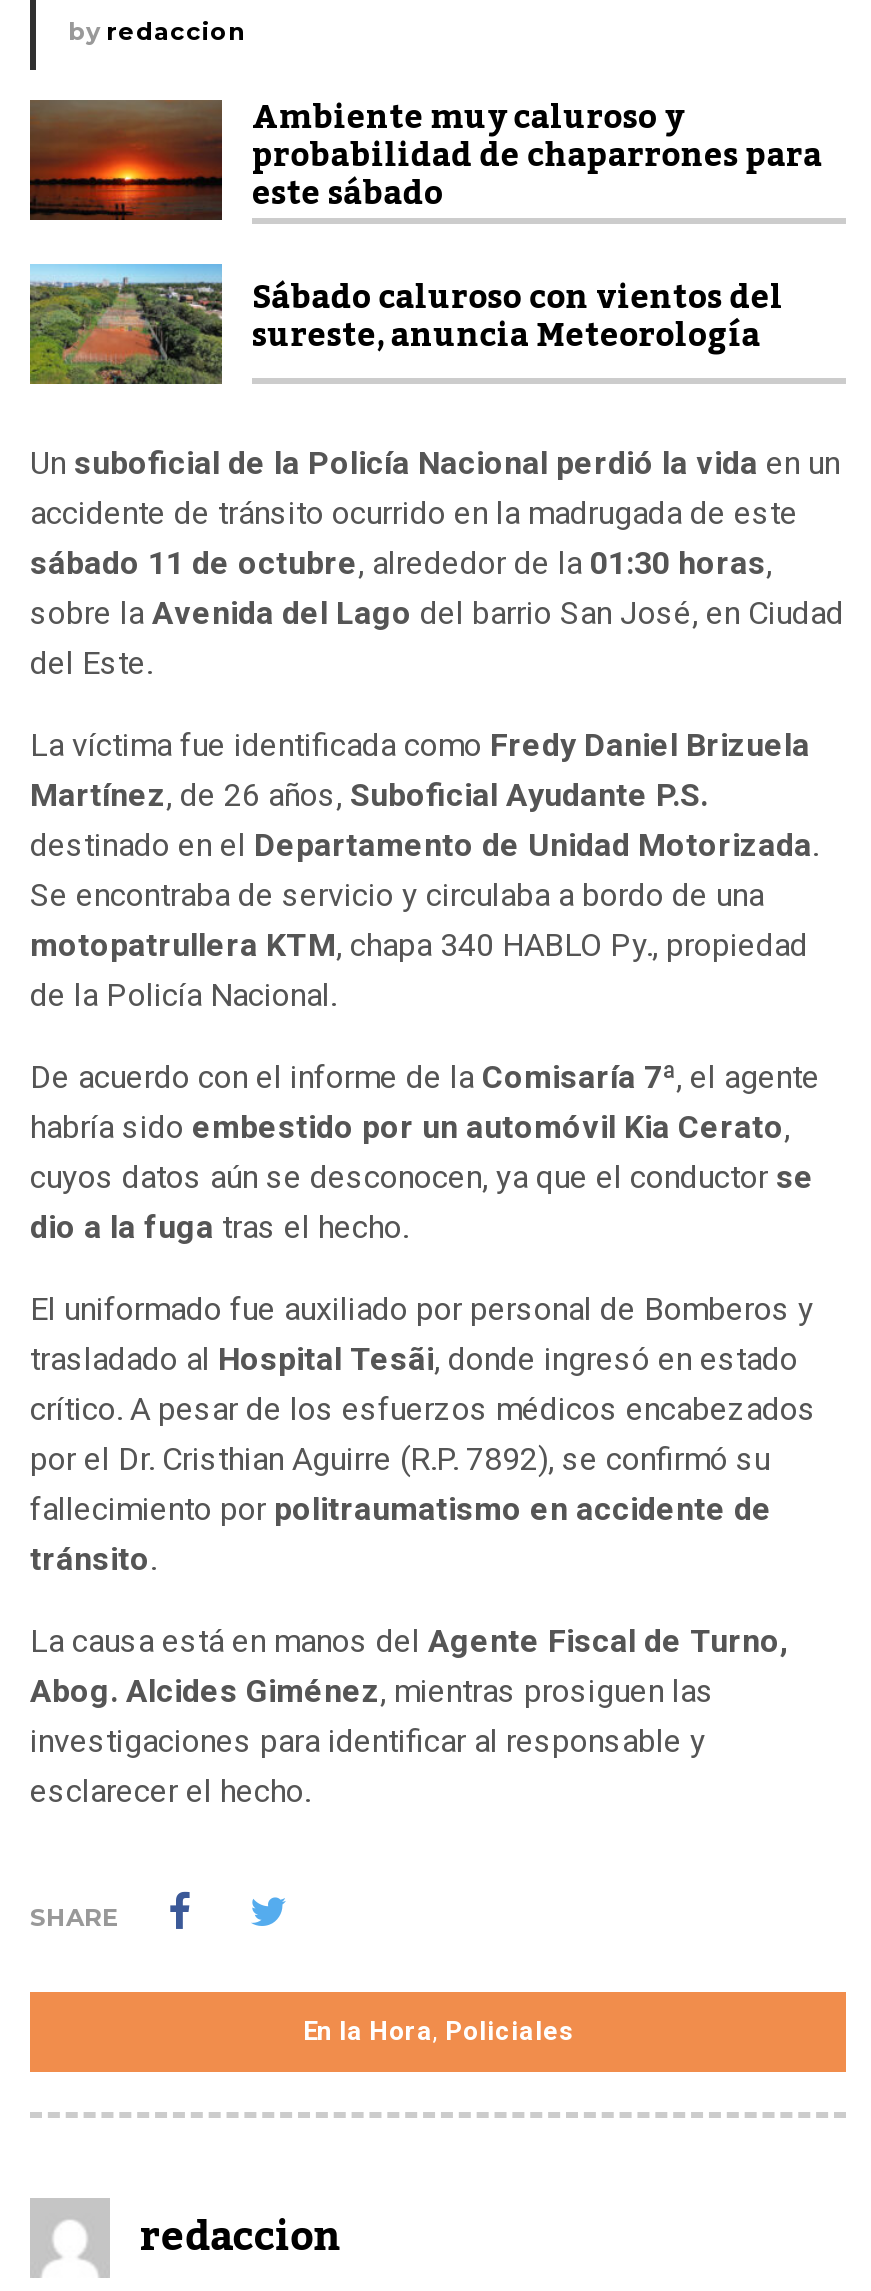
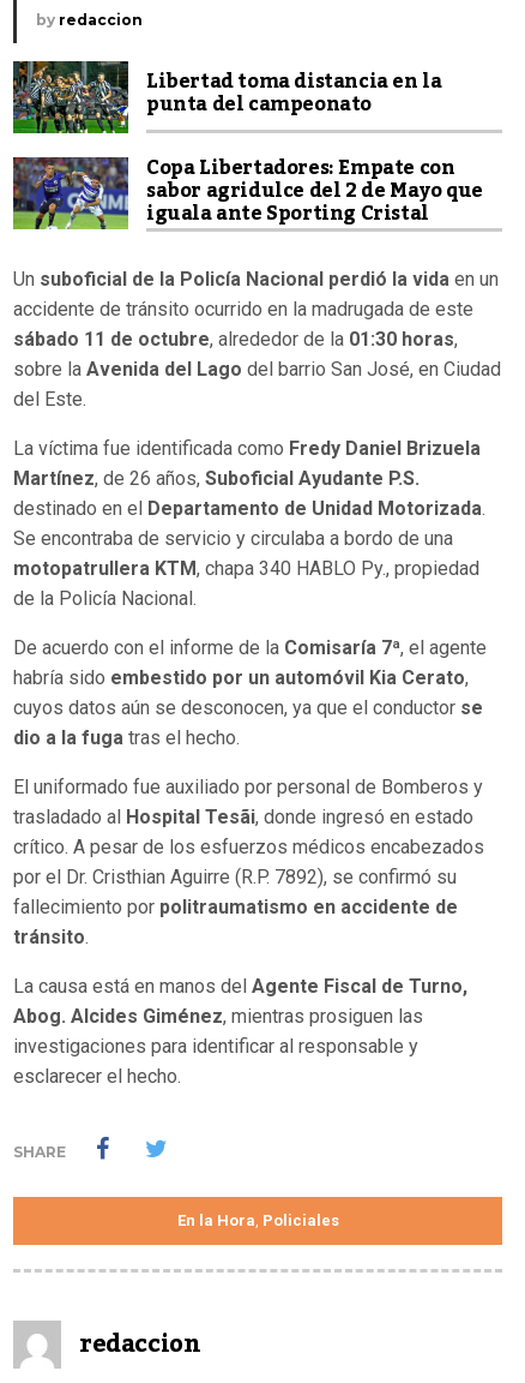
[28,85,822,225] [image] | Ambiente muy caluroso y | probabilidad de chaparrones para | este sábado -> [12,60,442,134] [image] | Libertad toma distancia en la | punta del campeonato
[30,259,783,387] [image] | Sábado caluroso con vientos del | sureste, anuncia Meteorología -> [12,149,483,233] [image] | Copa Libertadores: Empate con | sabor agridulce del 2 de Mayo que | iguala ante Sporting Cristal

